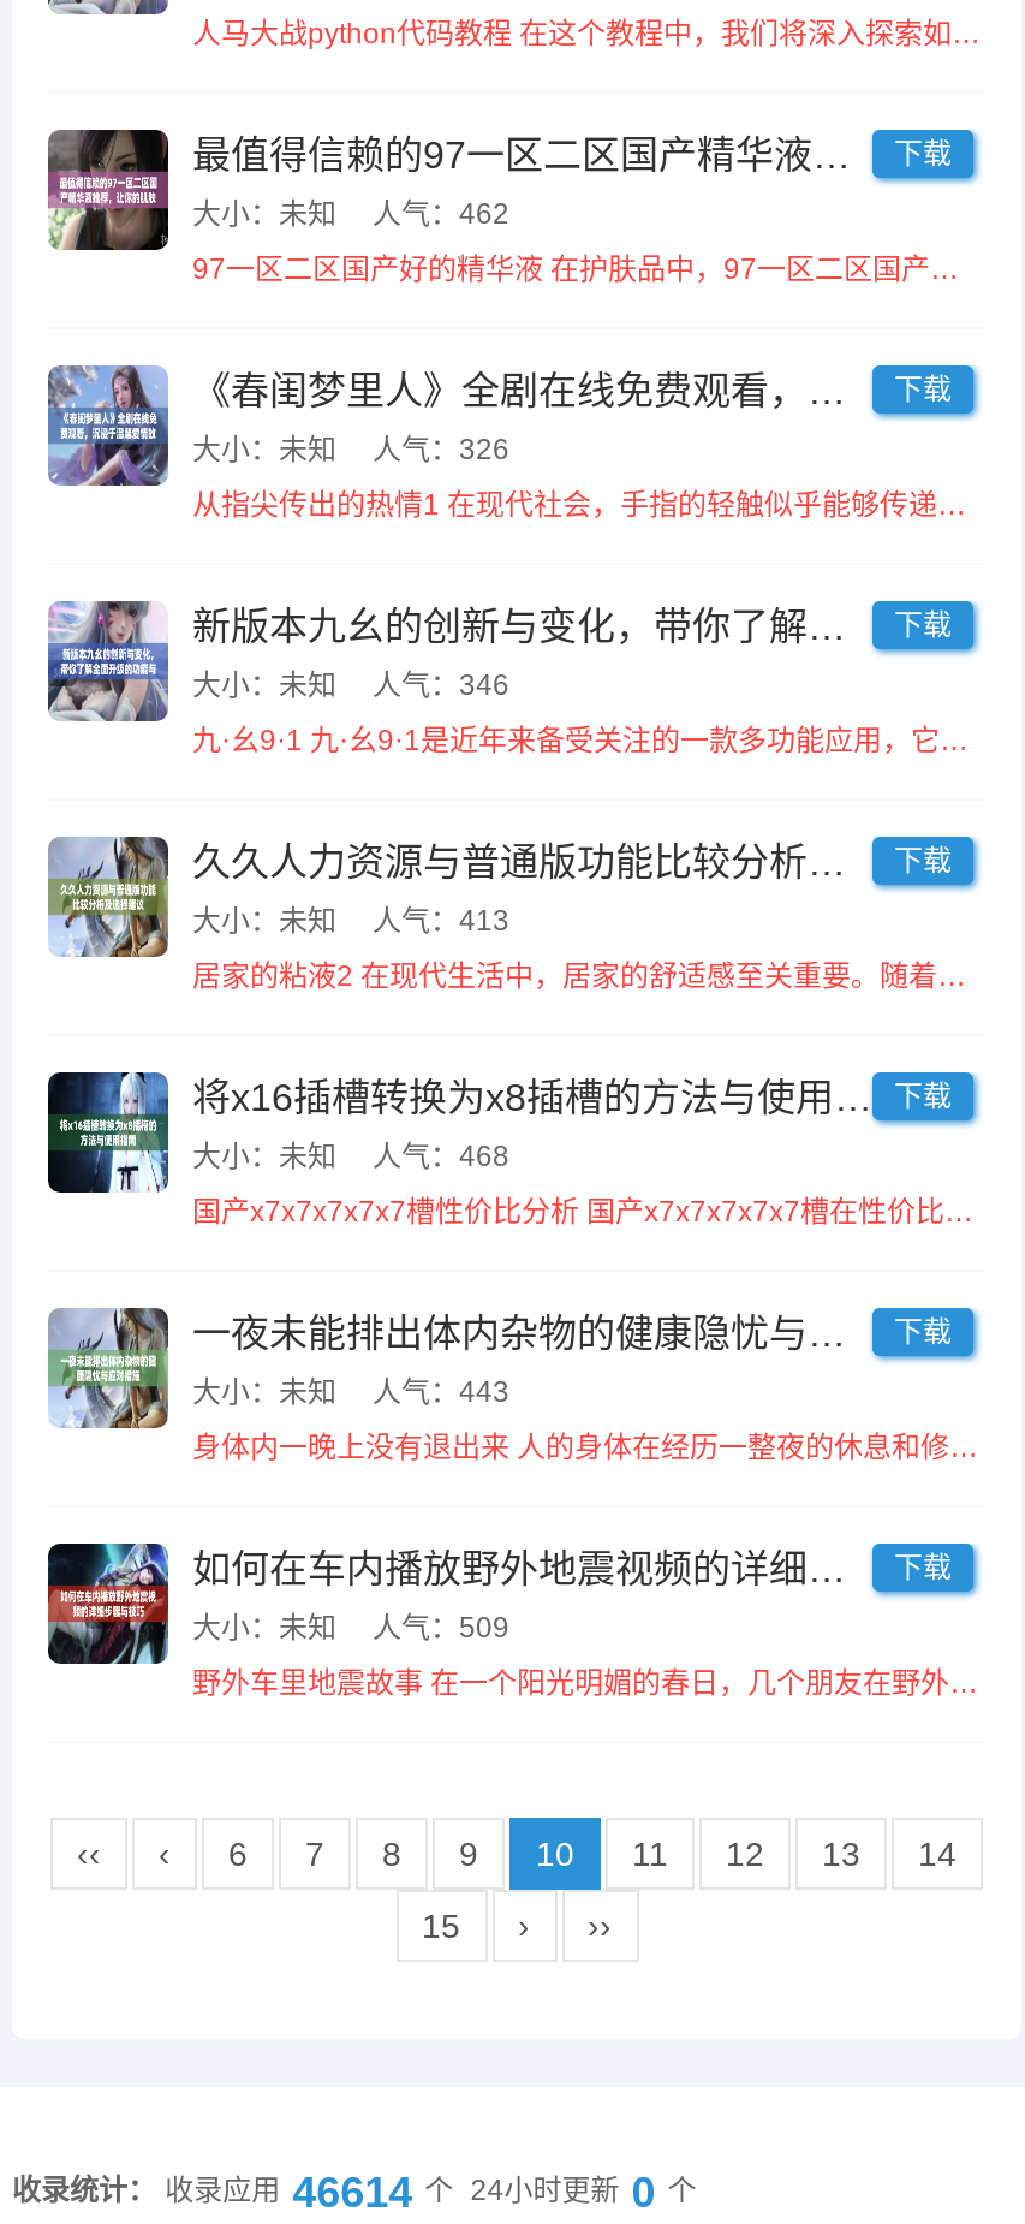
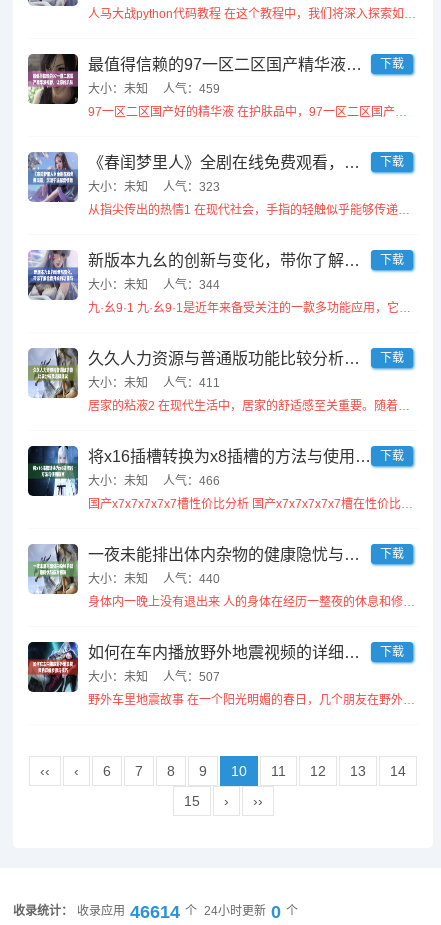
[192,197,509,231] 大小：未知 人气：462 -> [88,82,220,96] 大小：未知 人气：459
[192,433,509,466] 大小：未知 人气：326 -> [88,180,220,194] 大小：未知 人气：323
[192,668,509,702] 大小：未知 人气：346 -> [88,278,220,292] 大小：未知 人气：344
[192,904,509,938] 大小：未知 人气：413 -> [88,376,220,390] 大小：未知 人气：411
[192,1140,509,1173] 大小：未知 人气：468 -> [88,474,220,488] 大小：未知 人气：466
[192,1375,509,1409] 大小：未知 人气：443 -> [88,572,220,586] 大小：未知 人气：440
[192,1611,509,1645] 大小：未知 人气：509 -> [88,670,220,684] 大小：未知 人气：507

